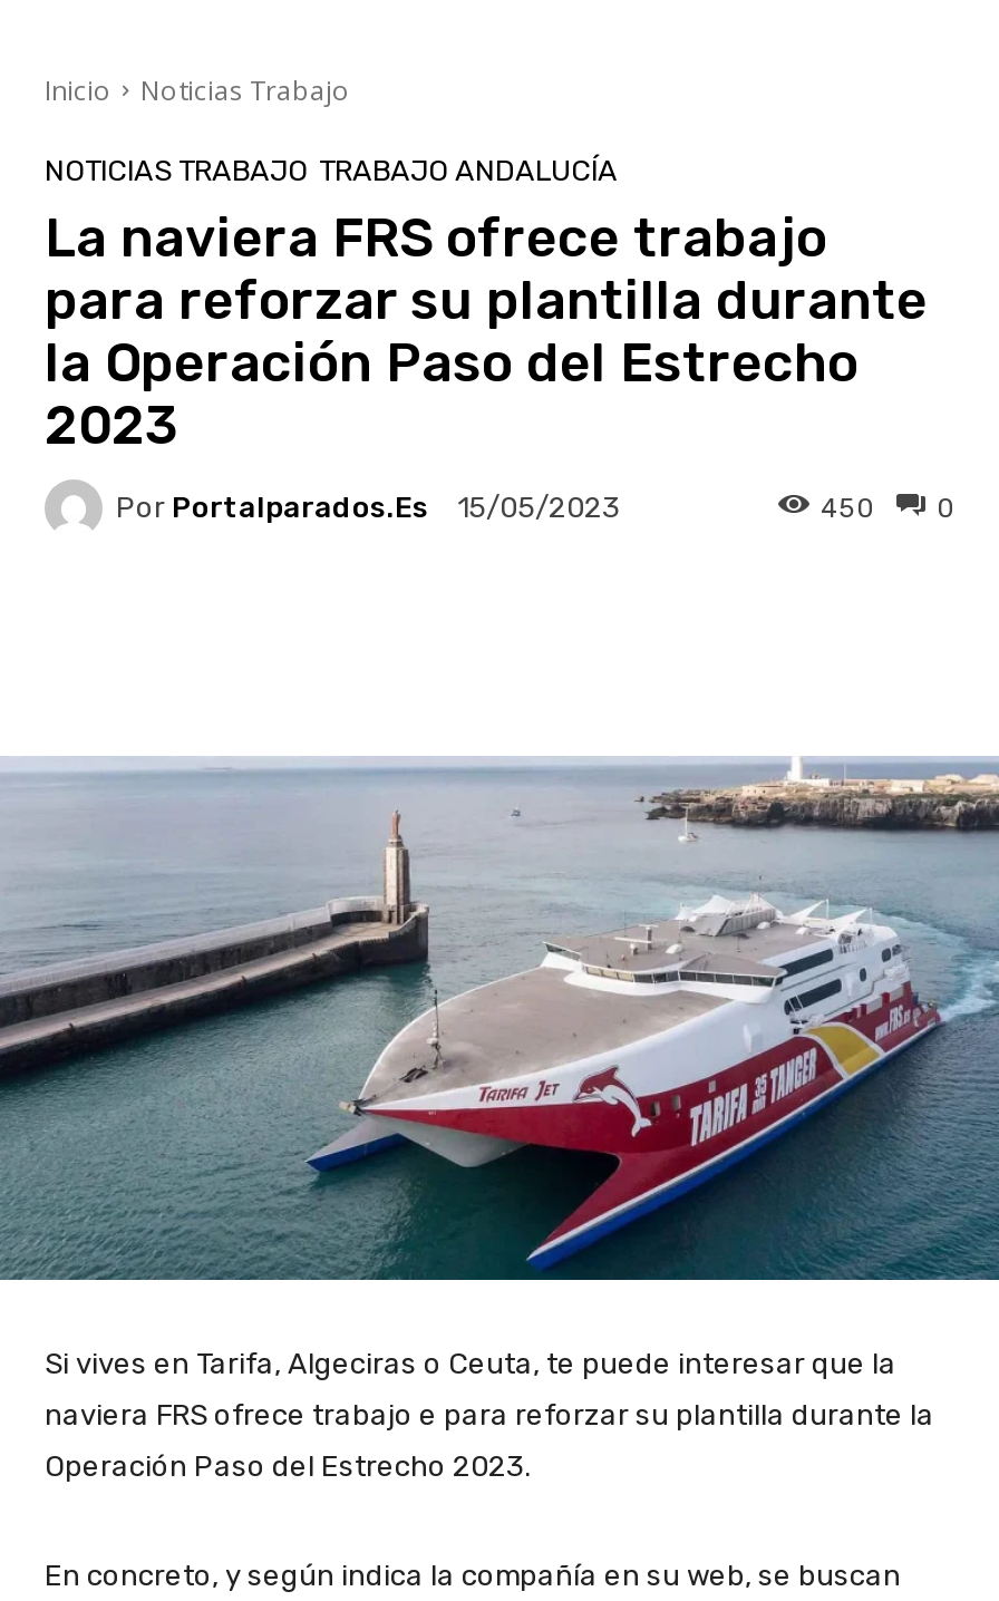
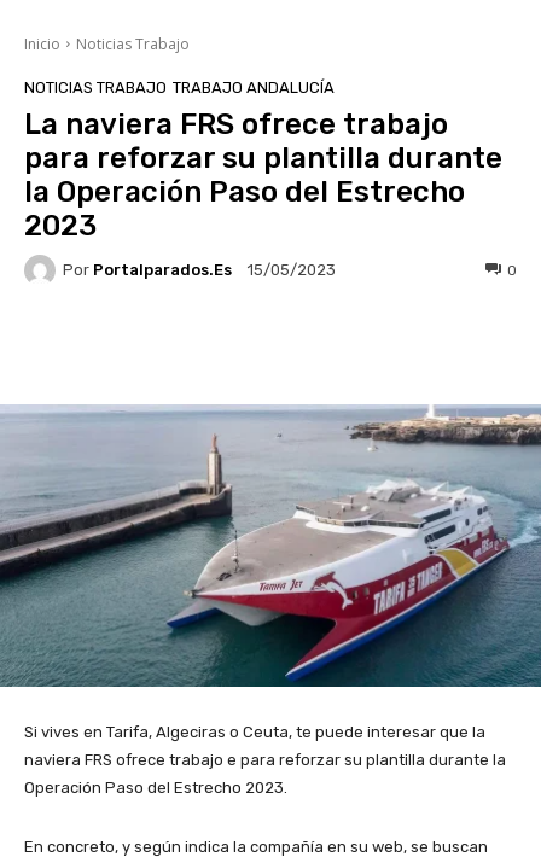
[821,491,874,523] 450 -> none

